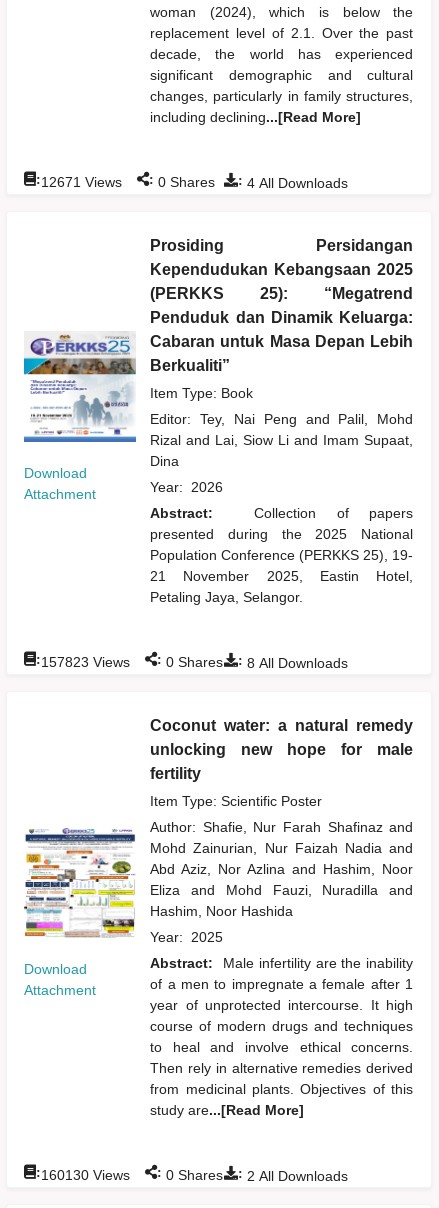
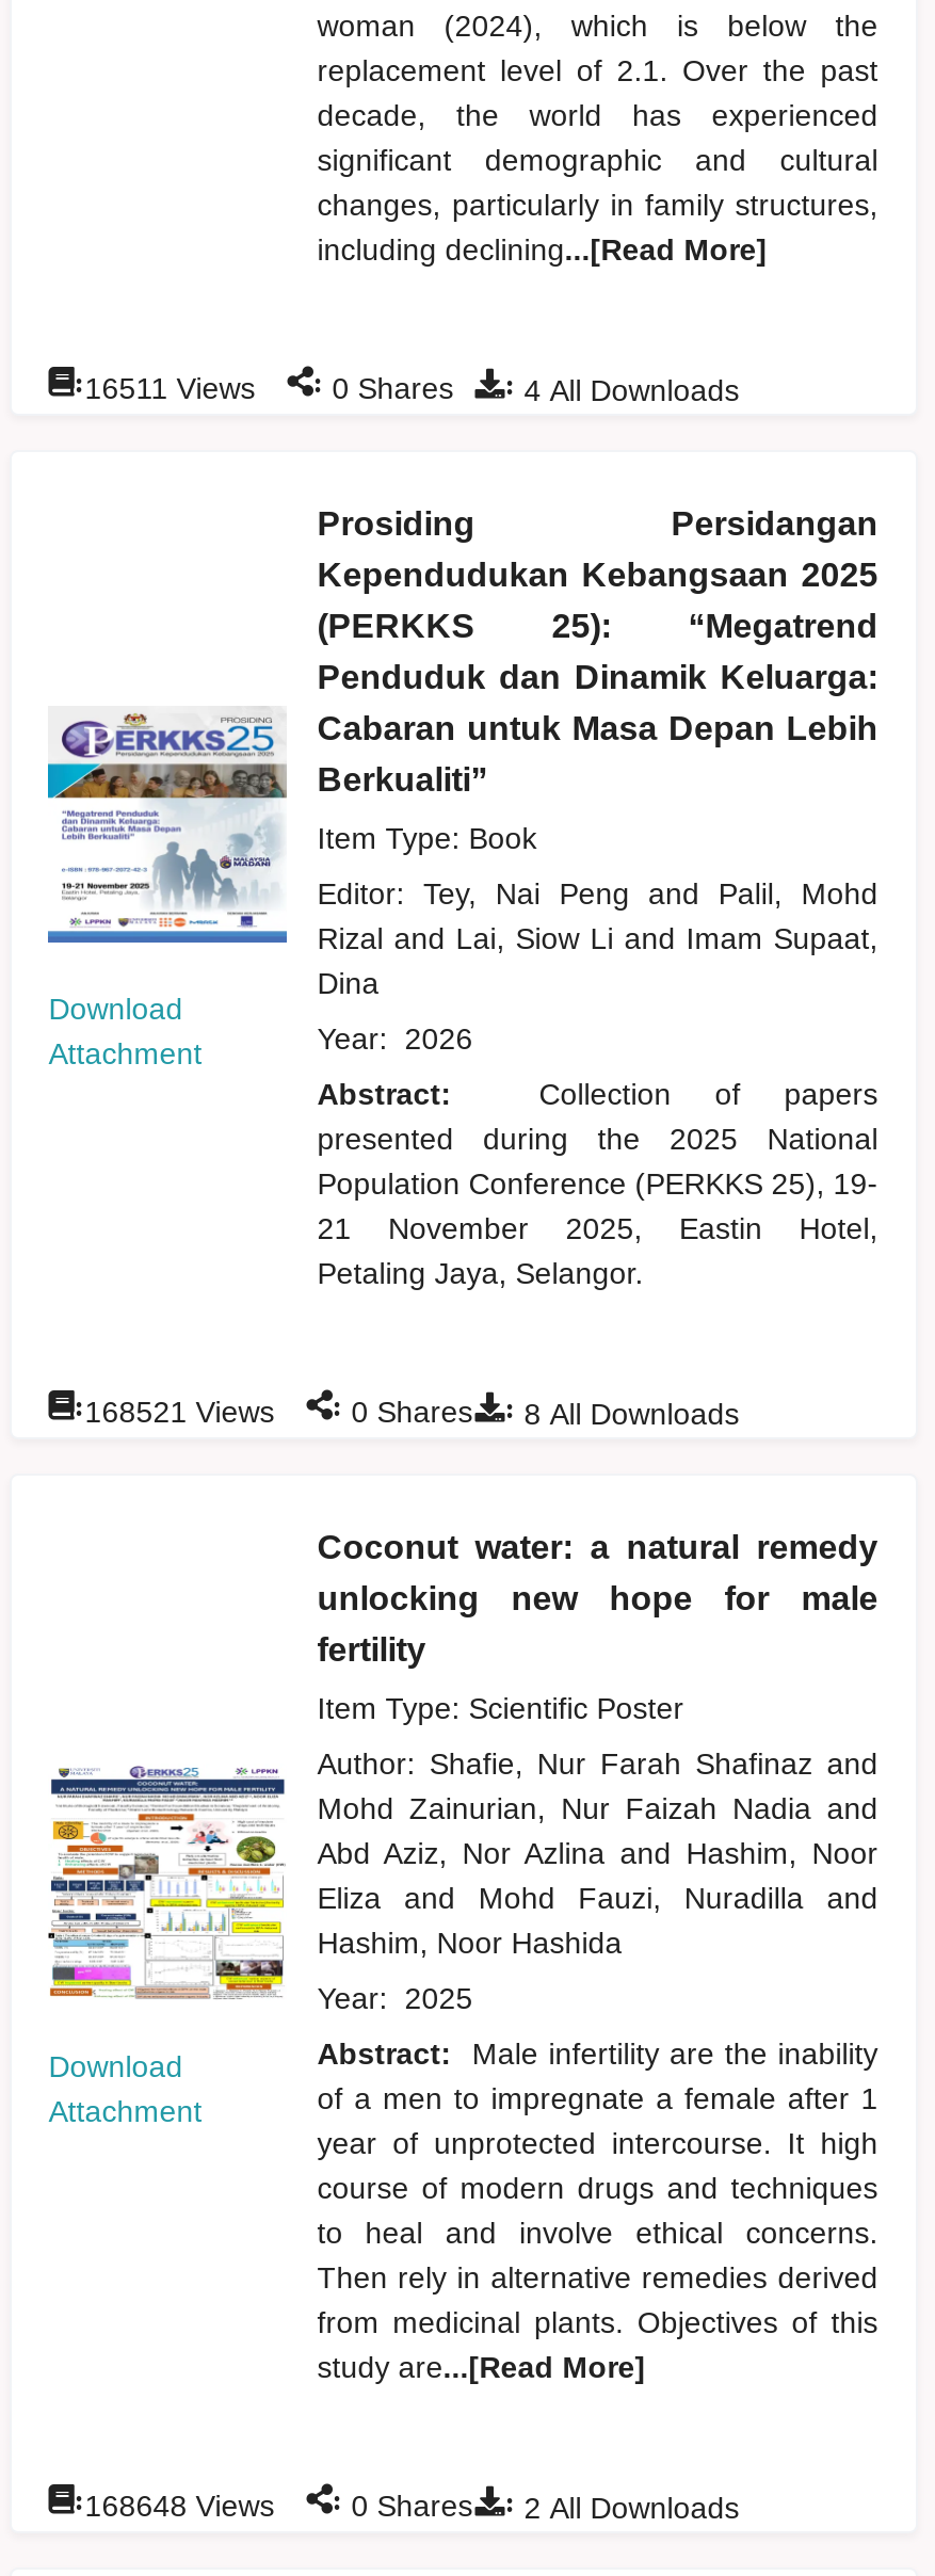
[36,172,348,191] :12671 Views : 0 Shares : 4 All Downloads -> [74,366,739,407] :16511 Views : 0 Shares : 4 All Downloads
[36,652,348,671] :157823 Views : 0 Shares : 8 All Downloads -> [74,1390,739,1430] :168521 Views : 0 Shares : 8 All Downloads
[36,1165,348,1184] :160130 Views : 0 Shares : 2 All Downloads -> [74,2484,739,2524] :168648 Views : 0 Shares : 2 All Downloads

